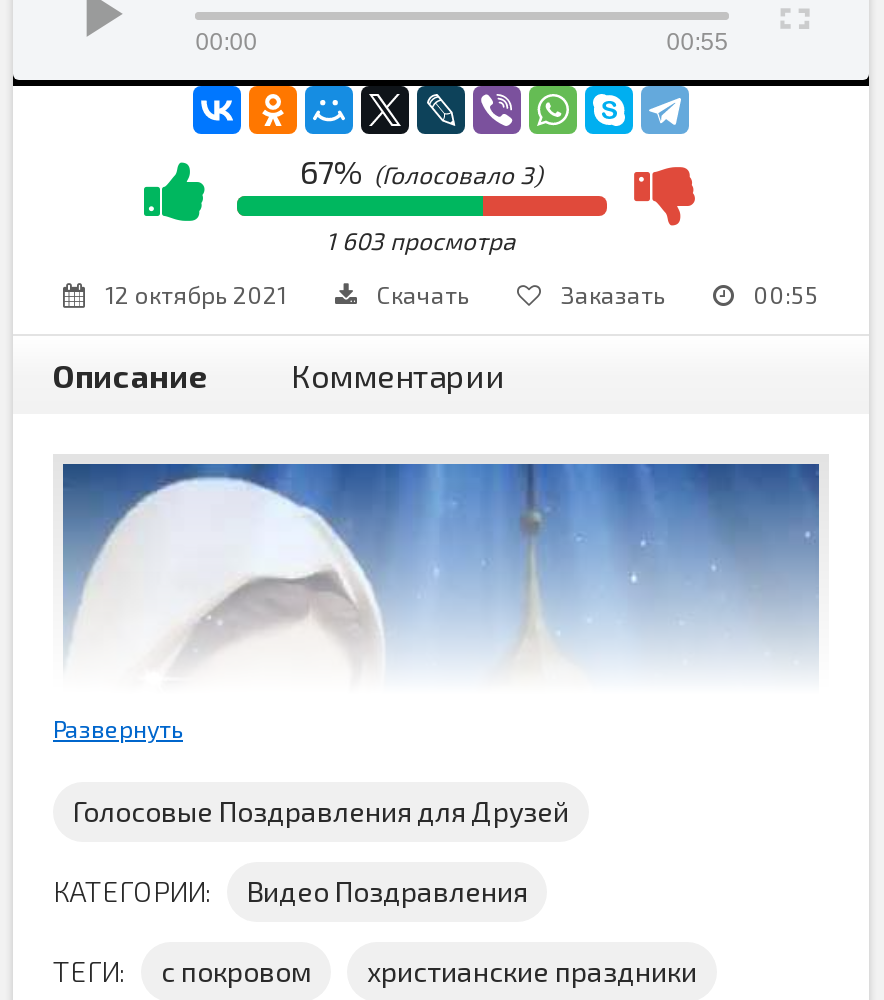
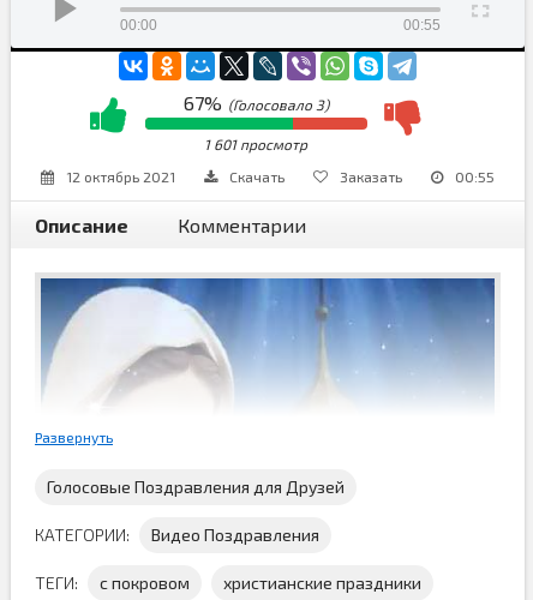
[326,226,516,254] 1 603 просмотра -> [204,135,307,152] 1 601 просмотр

